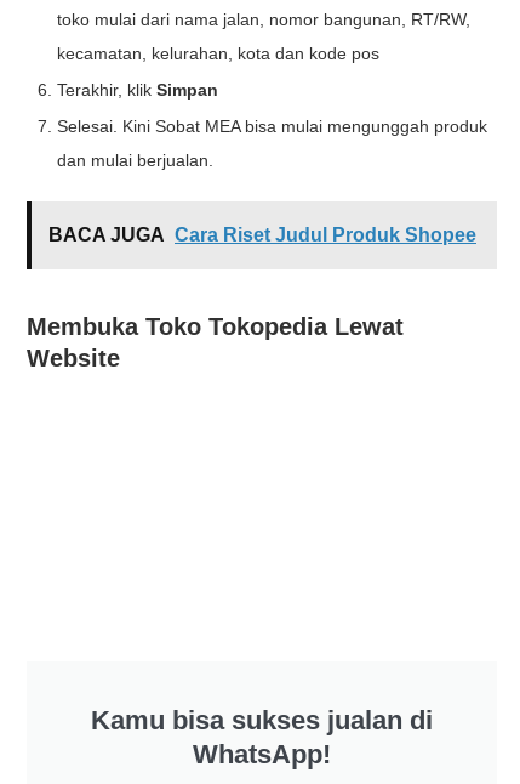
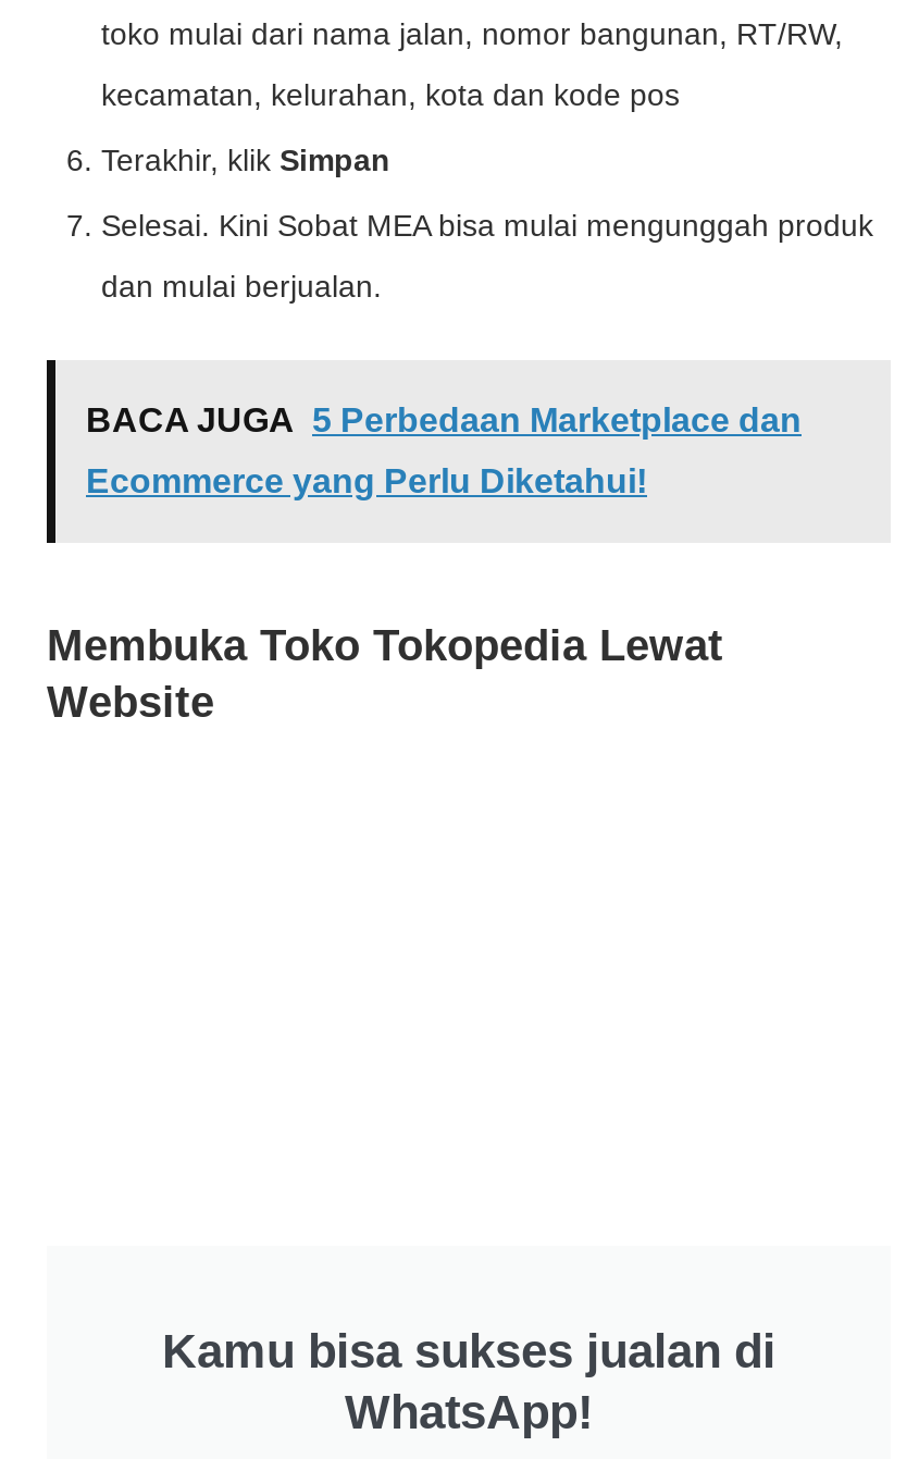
[48,225,476,245] BACA JUGA Cara Riset Judul Produk Shopee -> [86,402,802,500] BACA JUGA 5 Perbedaan Marketplace dan | Ecommerce yang Perlu Diketahui!

